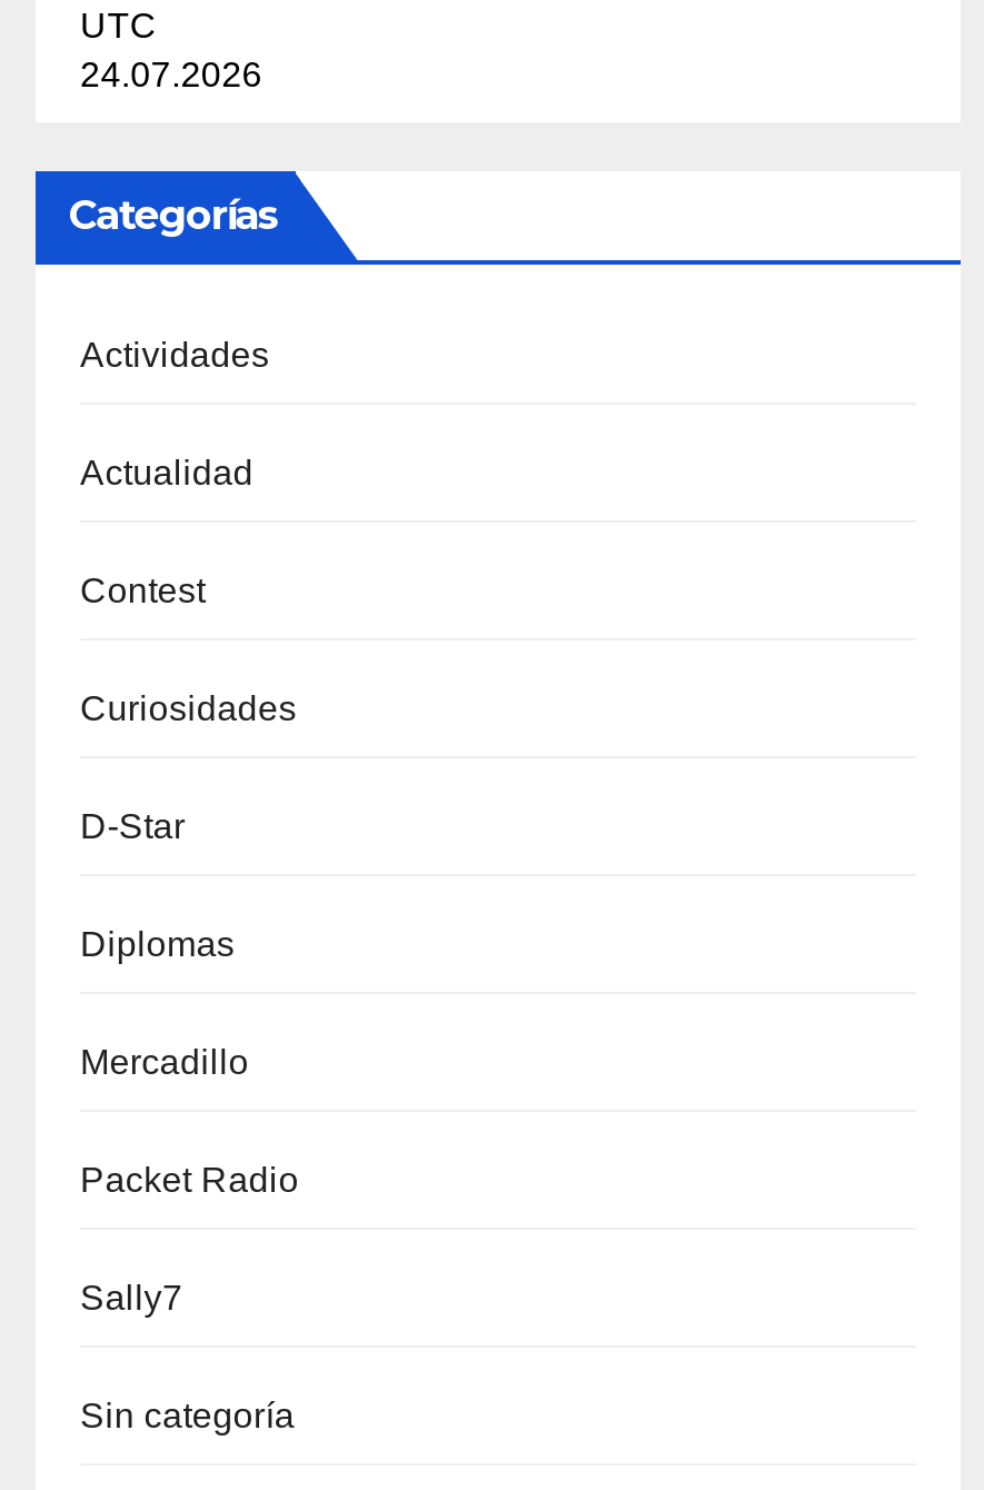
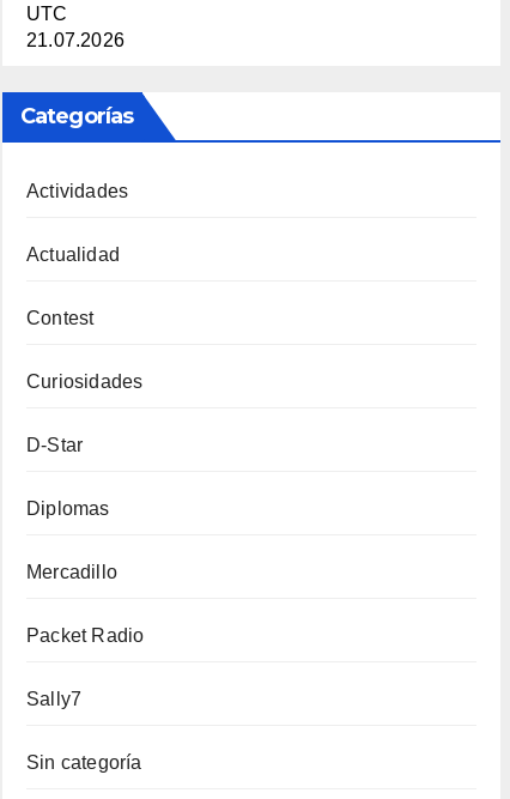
[80,55,262,93] 24.07.2026 -> [26,30,125,50] 21.07.2026

